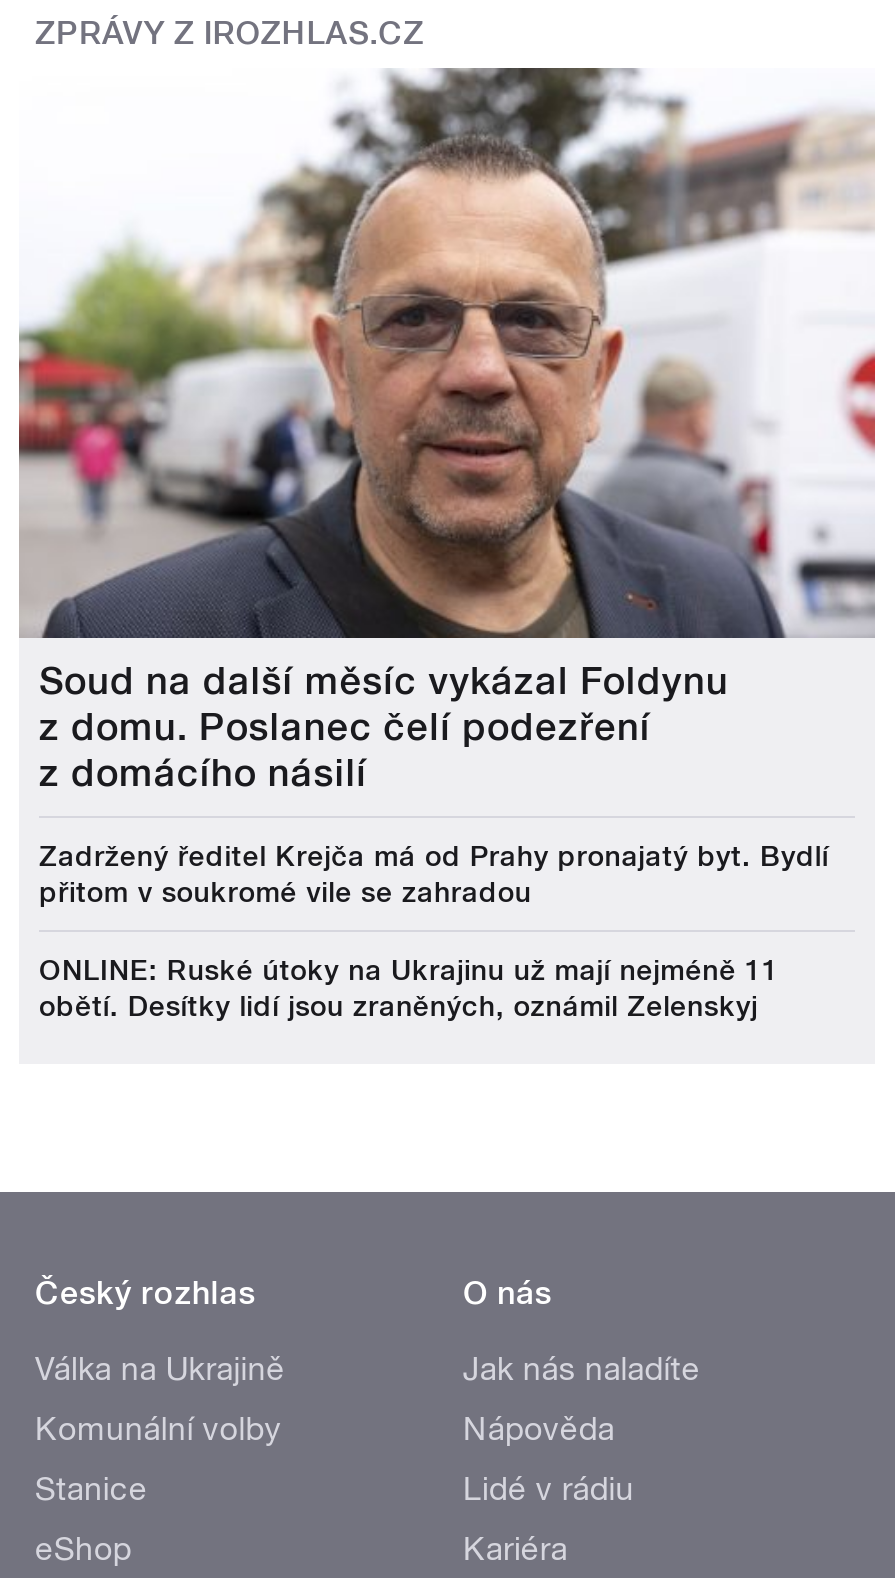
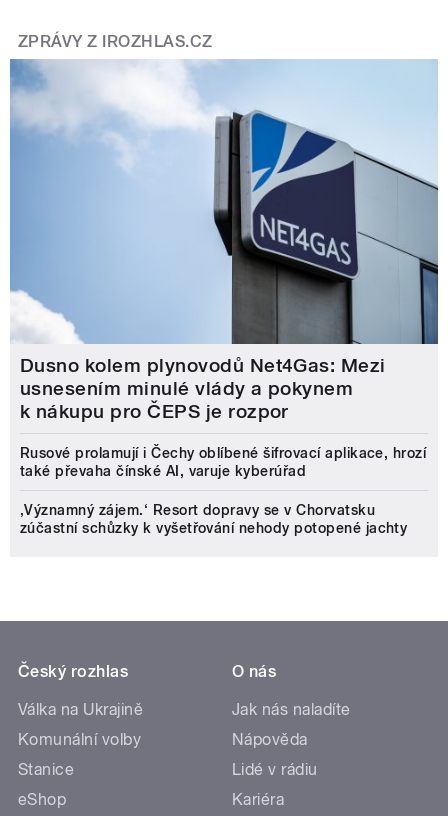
[17,66,877,797] [image] | Soud na další měsíc vykázal Foldynu | z domu. Poslanec čelí podezření | z domácího násilí -> [9,58,439,423] [image] | Dusno kolem plynovodů Net4Gas: Mezi | usnesením minulé vlády a pokynem | k nákupu pro ČEPS je rozpor
[39,841,829,909] Zadržený ředitel Krejča má od Prahy pronajatý byt. Bydlí | přitom v soukromé vile se zahradou -> [20,445,426,479] Rusové prolamují i Čechy oblíbené šifrovací aplikace, hrozí | také převaha čínské AI, varuje kyberúřad
[39,955,779,1023] ONLINE: Ruské útoky na Ukrajinu už mají nejméně 11 | obětí. Desítky lidí jsou zraněných, oznámil Zelenskyj -> [20,502,407,536] ‚Významný zájem.‘ Resort dopravy se v Chorvatsku | zúčastní schůzky k vyšetřování nehody potopené jachty

